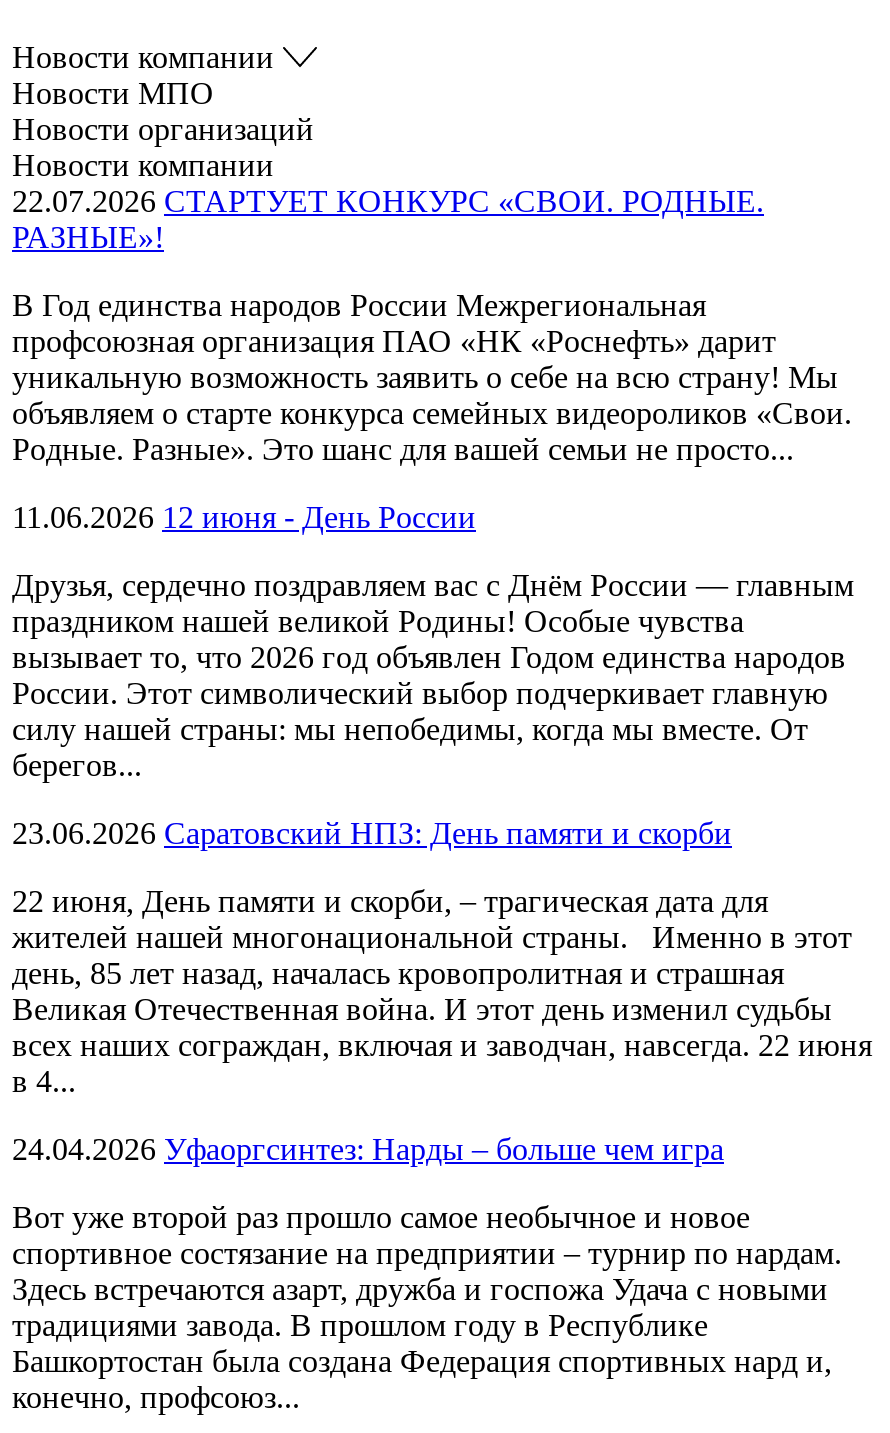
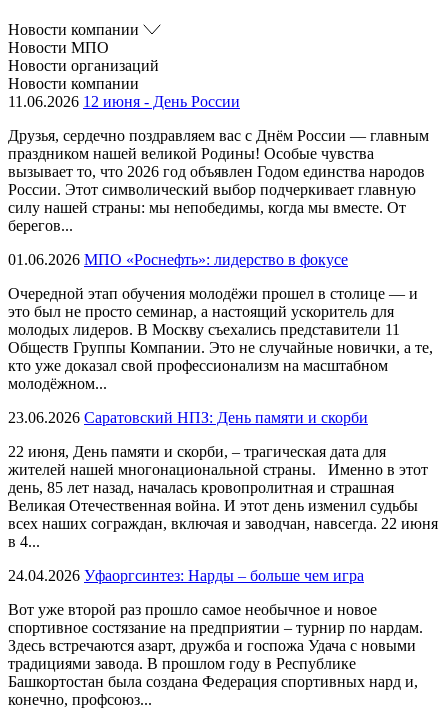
[12,184,852,466] 22.07.2026 СТАРТУЕТ КОНКУРС «СВОИ. РОДНЫЕ. | РАЗНЫЕ»! | В Год единства народов России Межрегиональная | профсоюзная организация ПАО «НК «Роснефть» дарит | уникальную возможность заявить о себе на всю страну! Мы | объявляем о старте конкурса семейных видеороликов «Свои. | Родные. Разные». Это шанс для вашей семьи не просто... -> none
moved [12,500,854,782] -> [8,93,429,234]: 11.06.2026 12 июня - День России | Друзья, сердечно поздравляем вас с Днём России — главным | праздником нашей великой Родины! Особые чувства | вызывает то, что 2026 год объявлен Годом единства народов | России. Этот символический выбор подчеркивает главную | силу нашей страны: мы непобедимы, когда мы вместе. От | берегов...
none -> [8,251,433,392] 01.06.2026 МПО «Роснефть»: лидерство в фокусе | Очередной этап обучения молодёжи прошел в столице — и | это был не просто семинар, а настоящий ускоритель для | молодых лидеров. В Москву съехались представители 11 | Обществ Группы Компании. Это не случайные новички, а те, | кто уже доказал свой профессионализм на масштабном | молодёжном...

